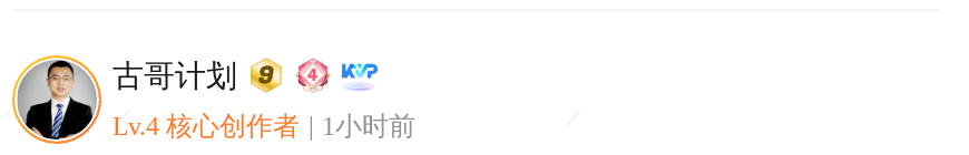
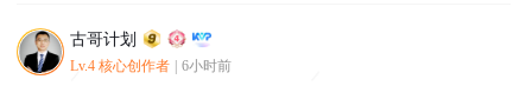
[112,112,415,143] Lv.4 核心创作者 1小时前 -> [70,58,232,75] Lv.4 核心创作者 6小时前

